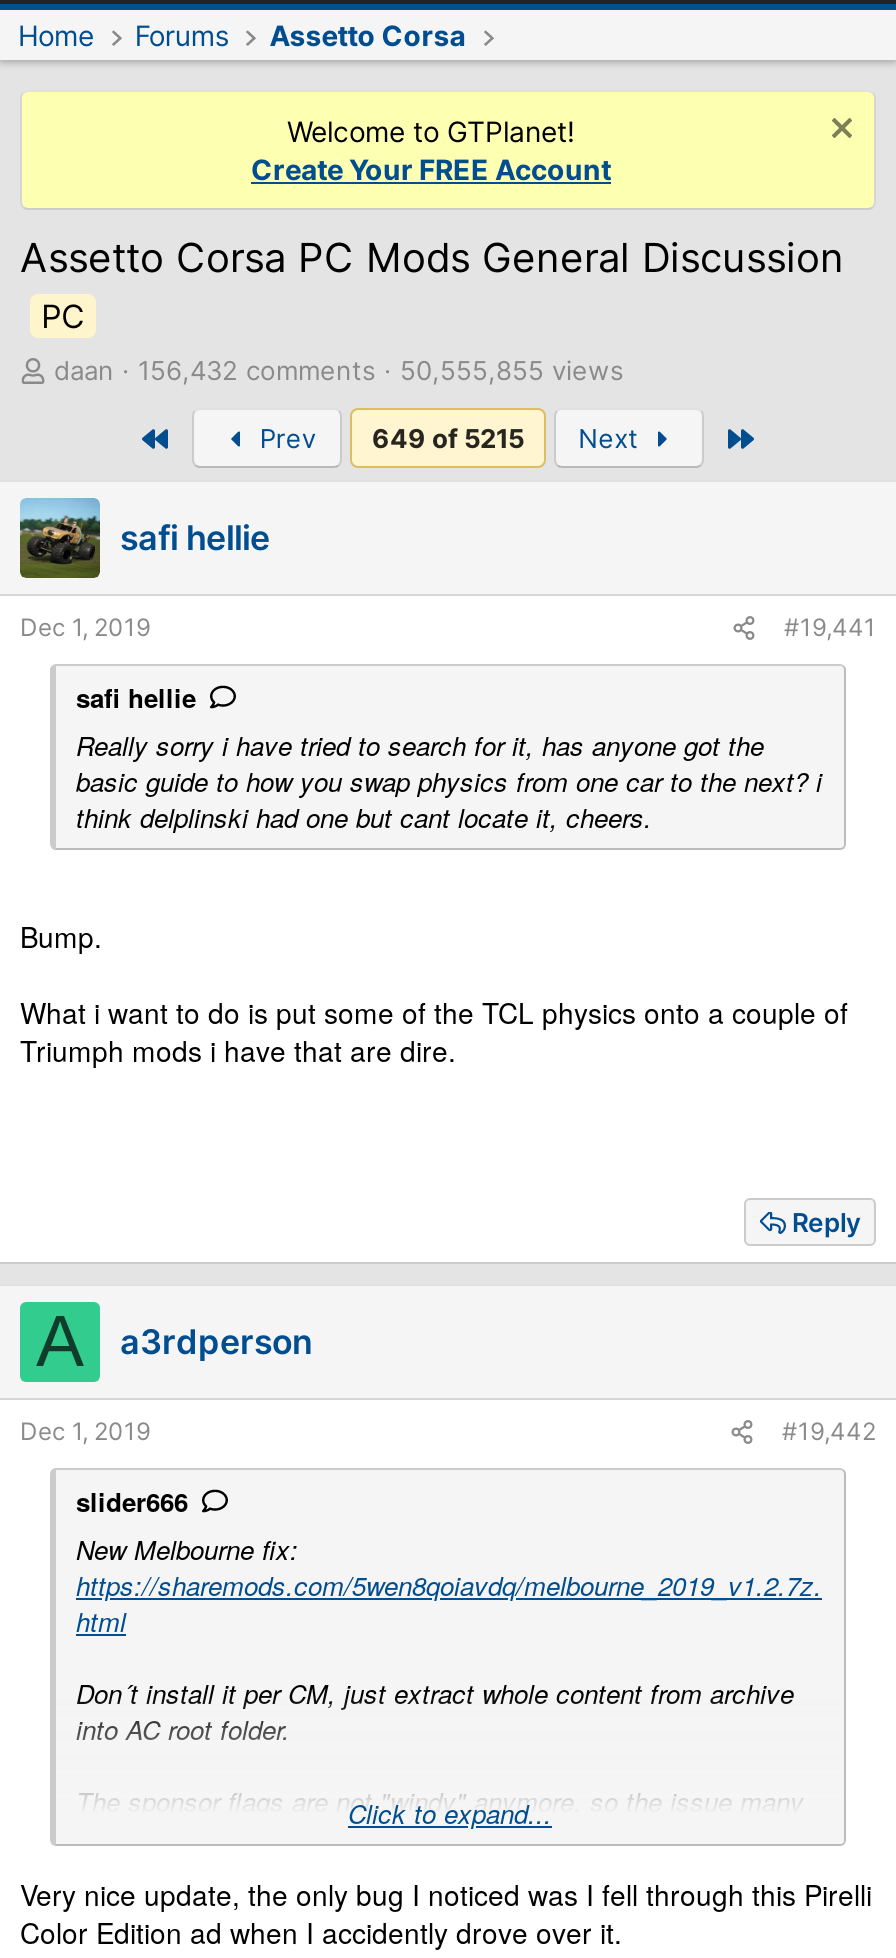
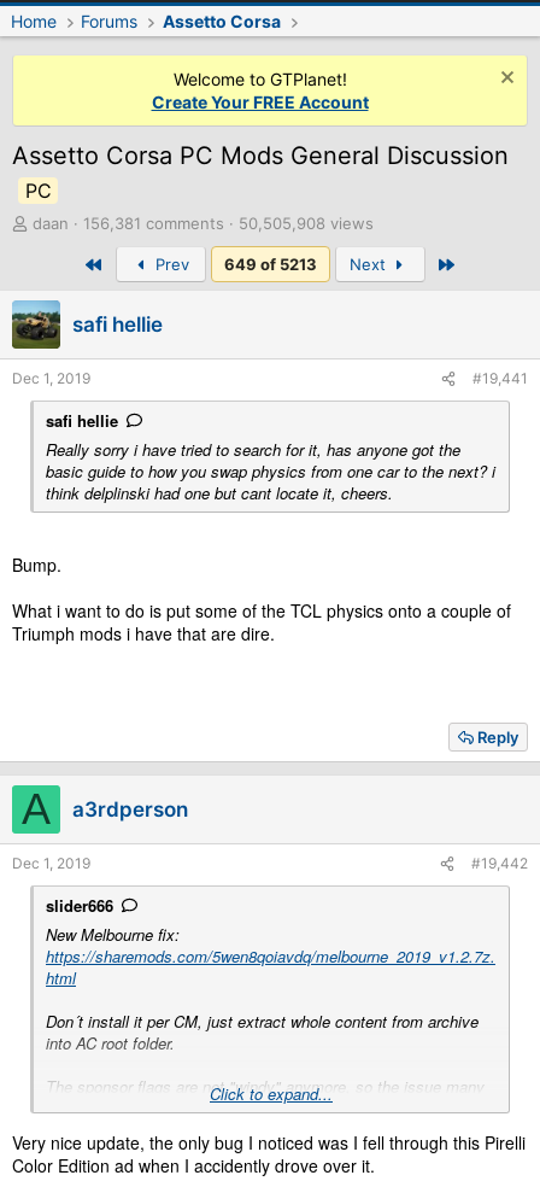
[138,354,624,386] 156,432 comments 50,555,855 views -> [83,214,374,233] 156,381 comments 50,505,908 views
[372,422,524,454] 649 of 5215 -> [224,255,316,274] 649 of 5213

